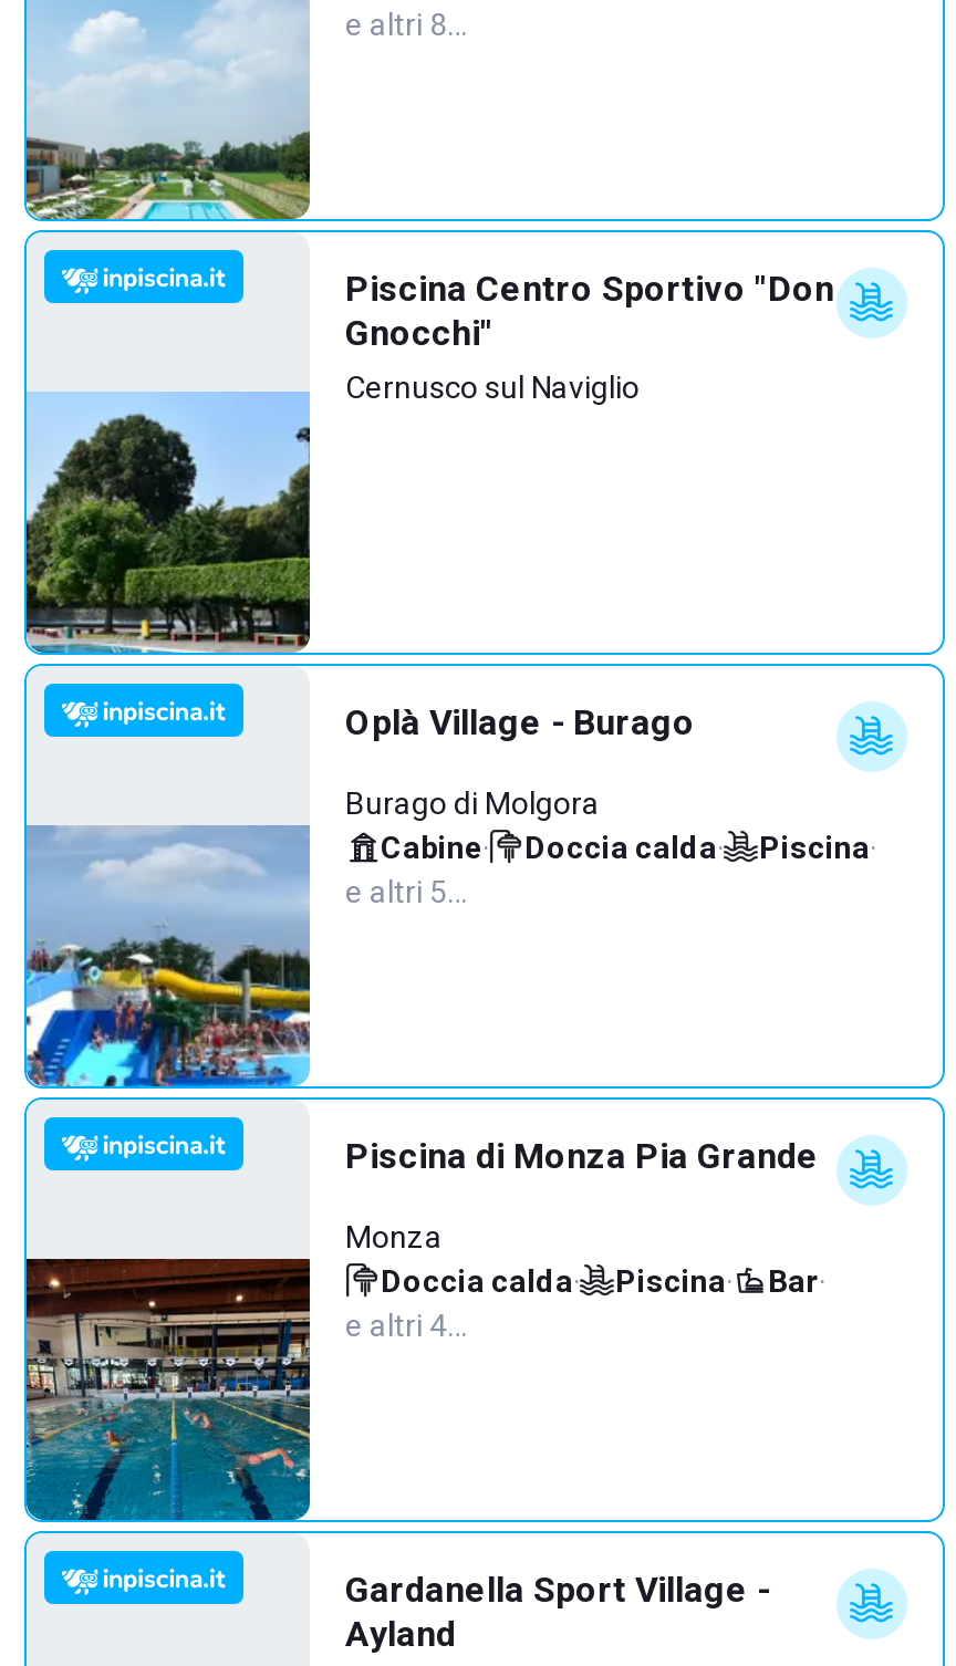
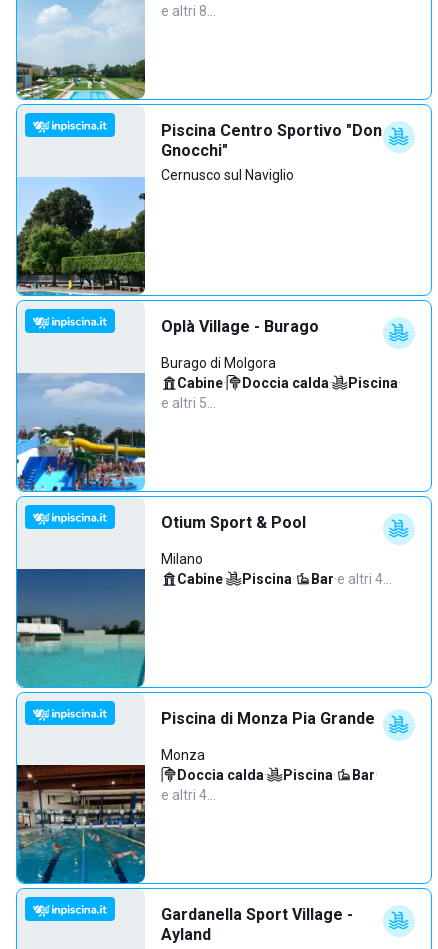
none -> [17,513,392,686] [image] | Otium Sport & Pool | Milano | Cabine· | Piscina· | Bar·e altri 4…

